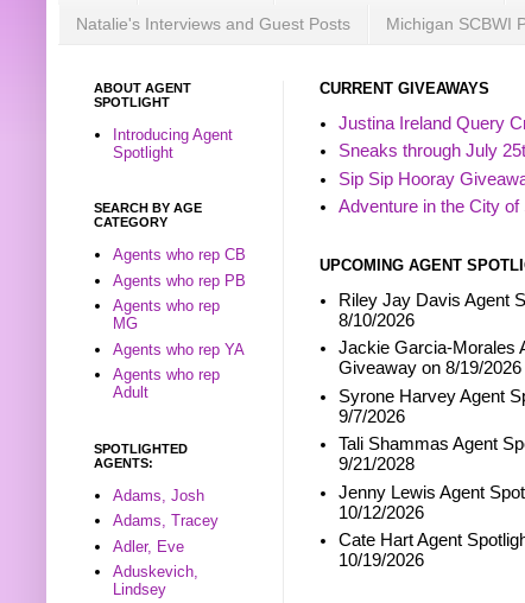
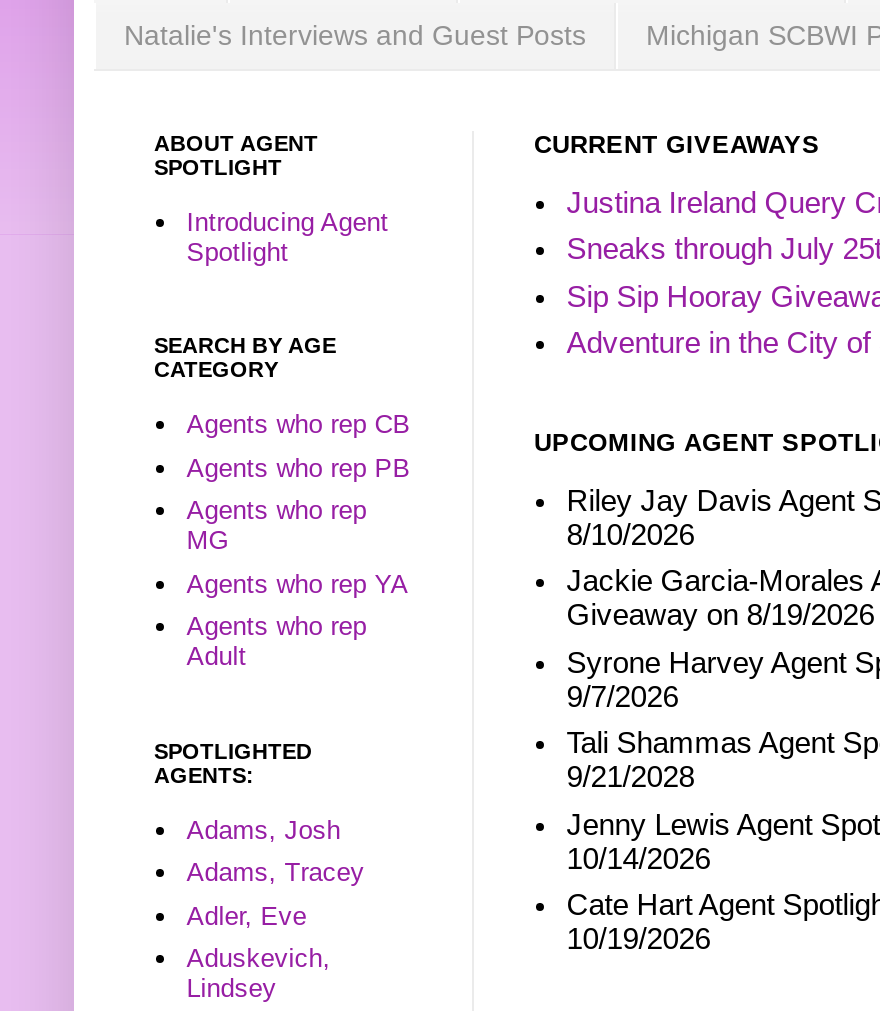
[339,503,424,522] 10/12/2026 -> [566,843,710,875] 10/14/2026

